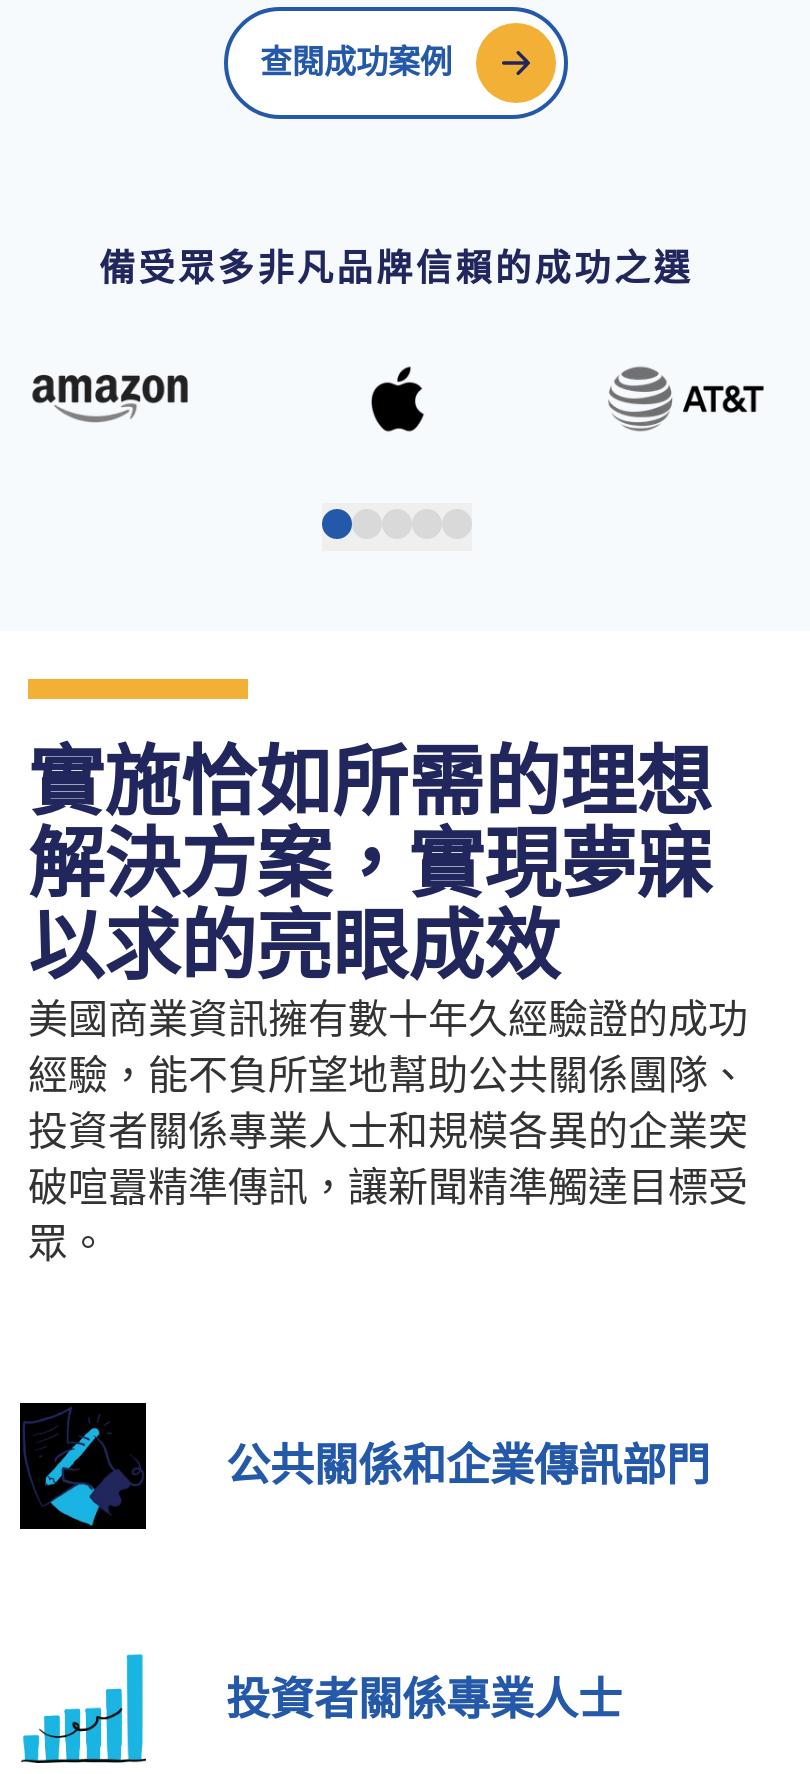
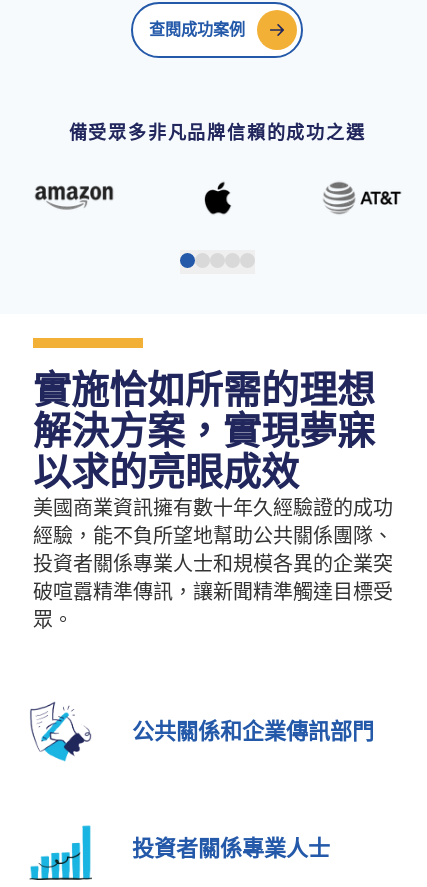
[18,1401,148,1531] [image] -> [29,700,92,763] [image]

